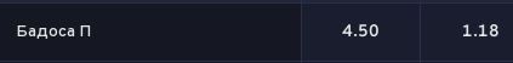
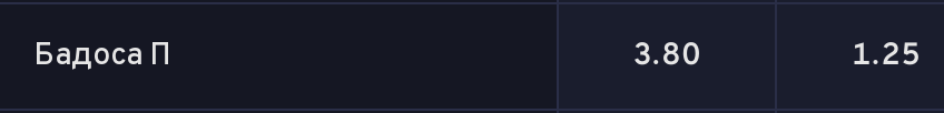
[342,21,380,42] 4.50 -> [633,37,702,74] 3.80
[462,21,499,42] 1.18 -> [852,37,921,74] 1.25

